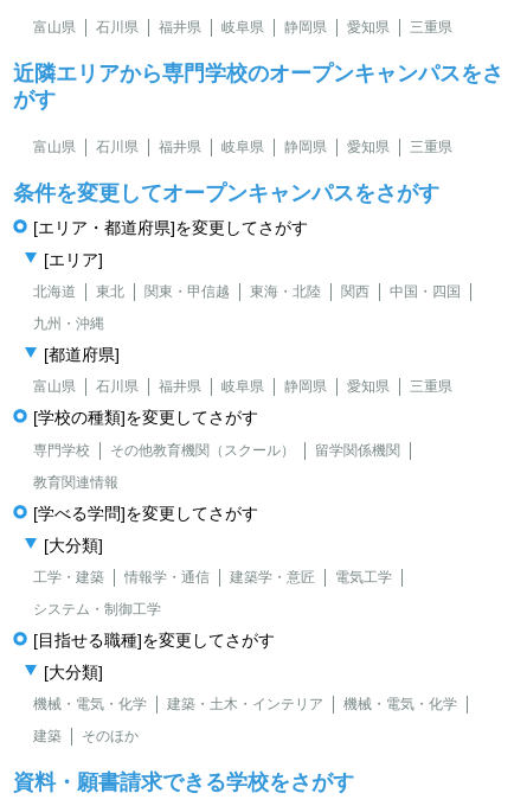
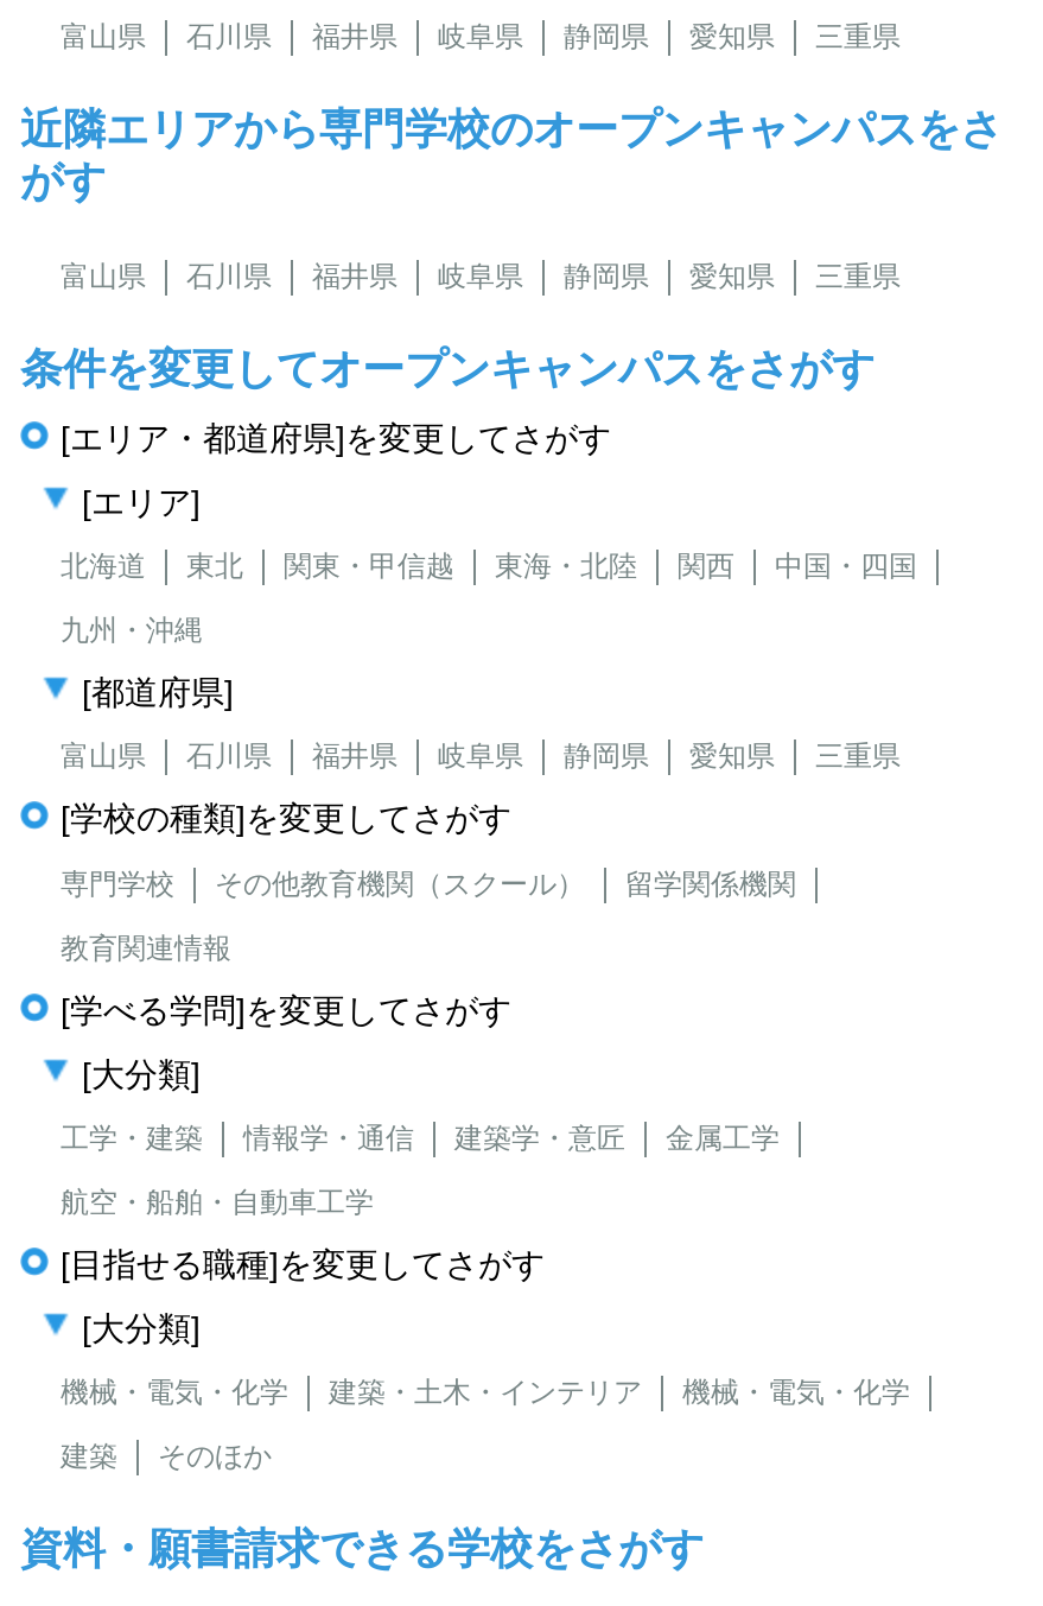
[335,569,392,586] 電気工学 -> [666,1122,780,1155] 金属工学
[33,601,161,618] システム・制御工学 -> [61,1186,374,1219] 航空・船舶・自動車工学

